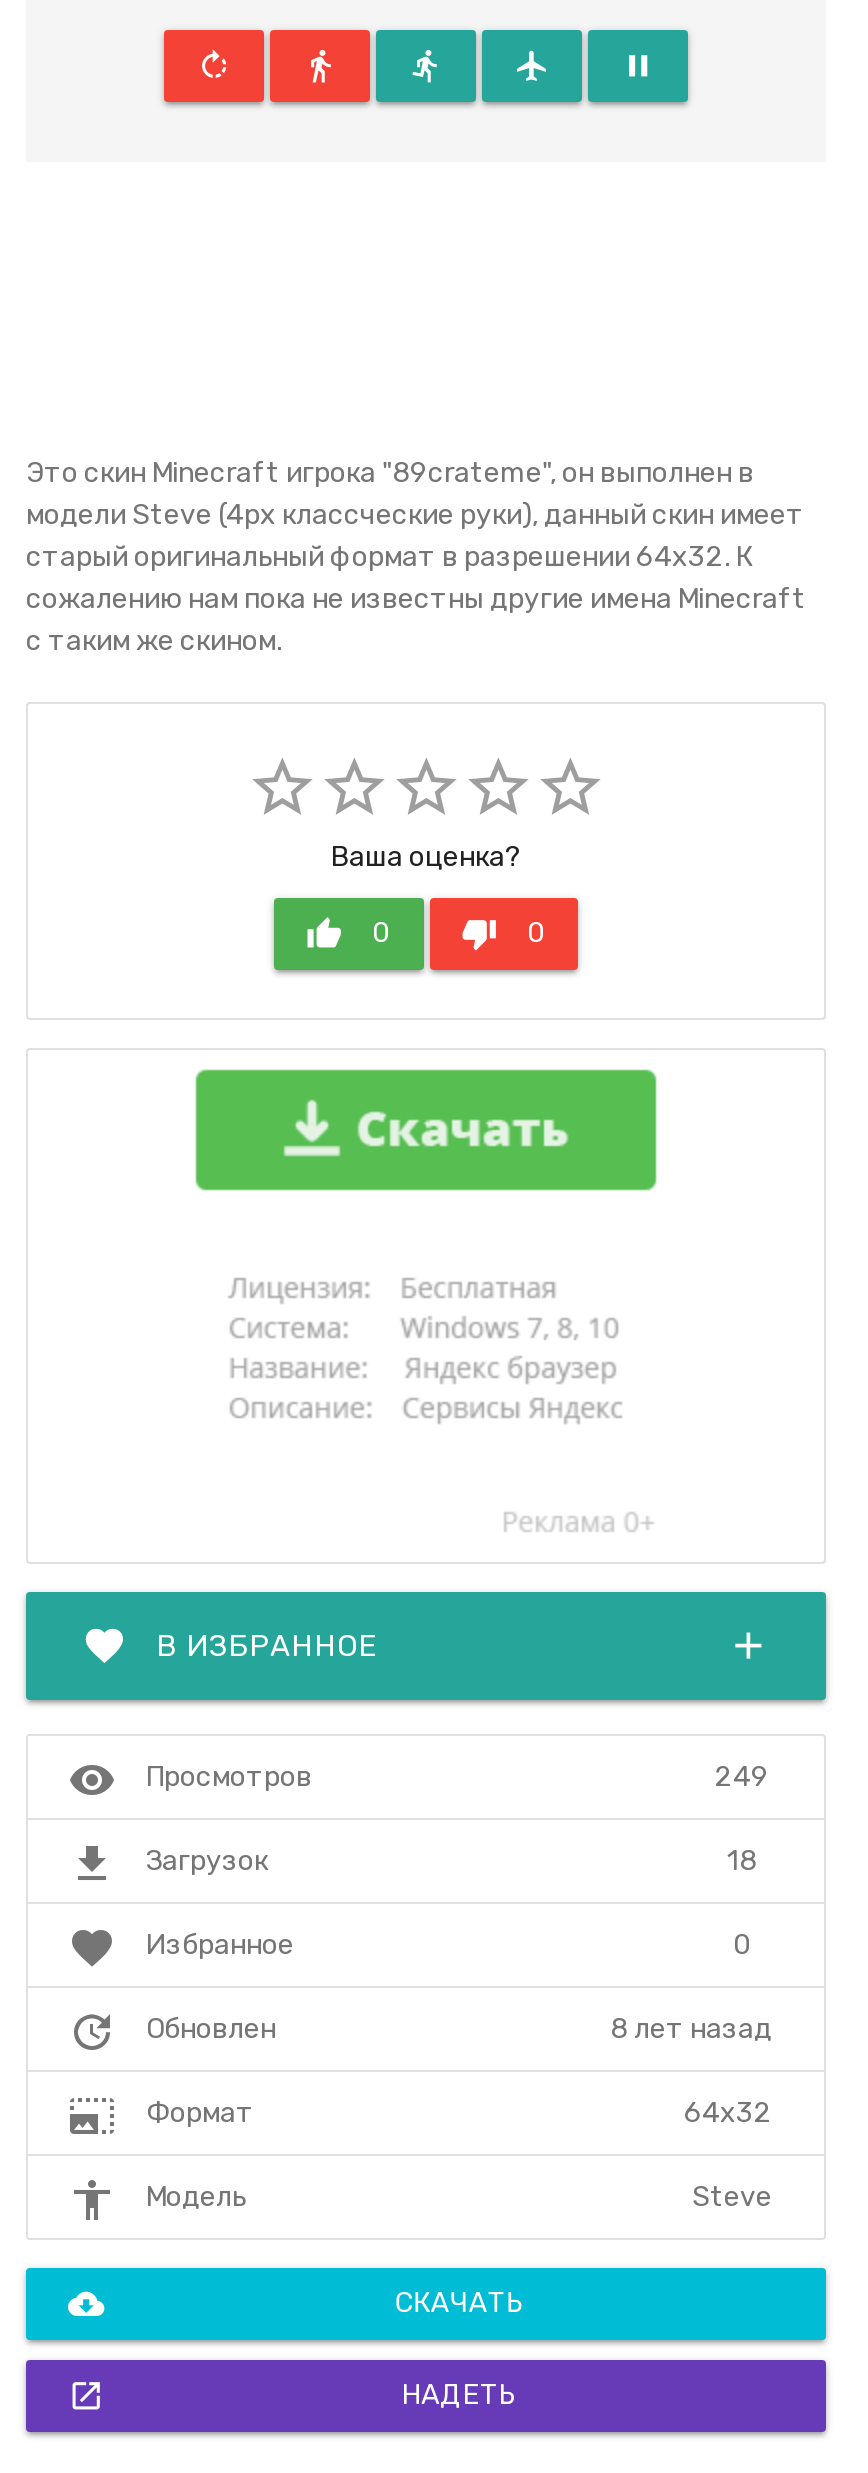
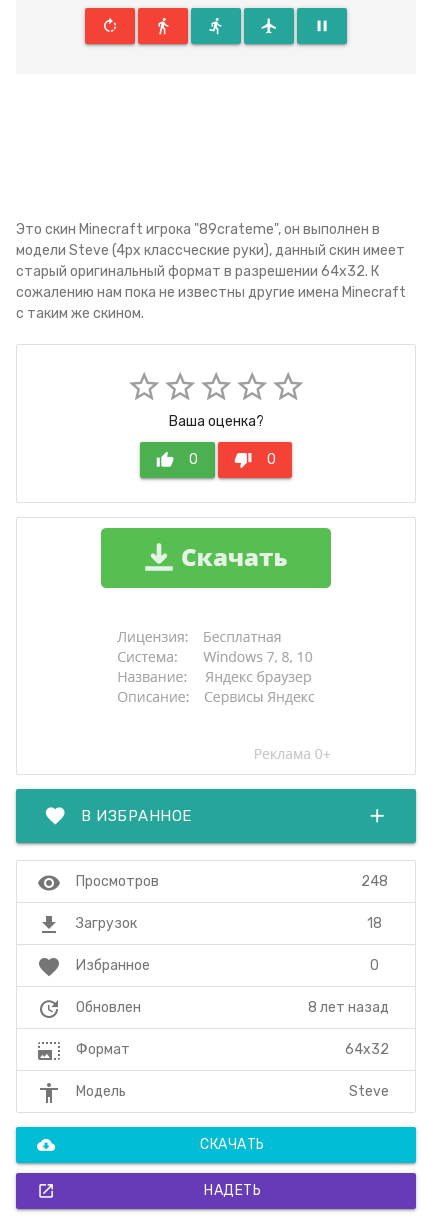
[715,1759,769,1793] 249 -> [360,872,387,889] 248

